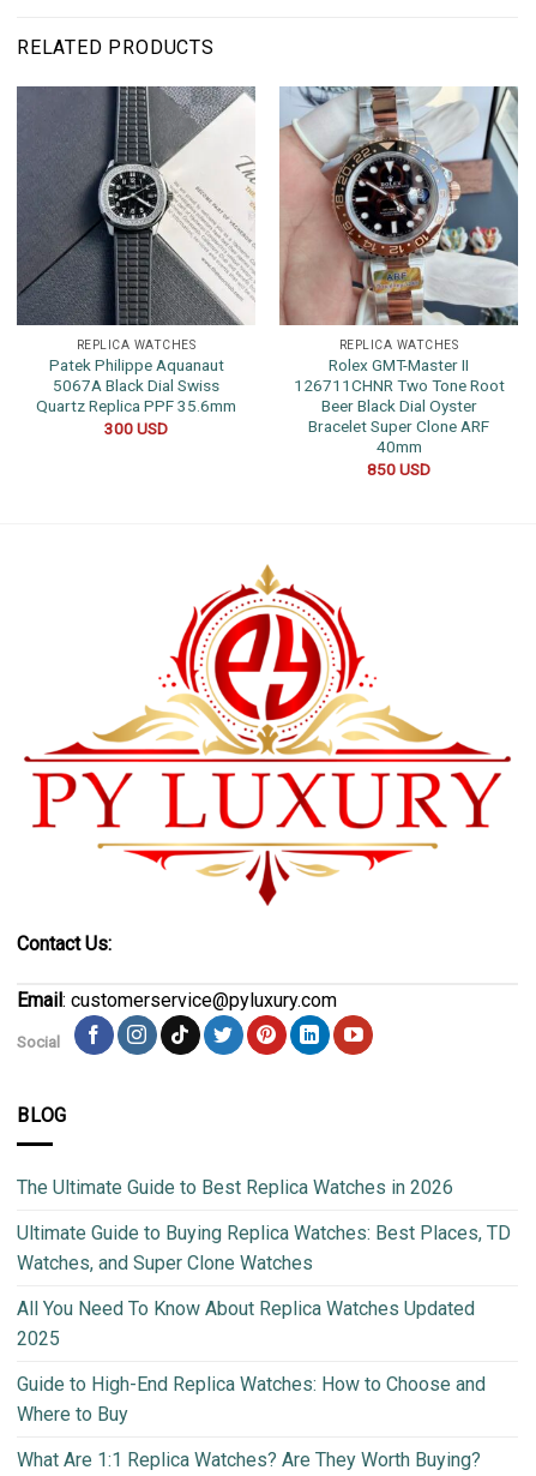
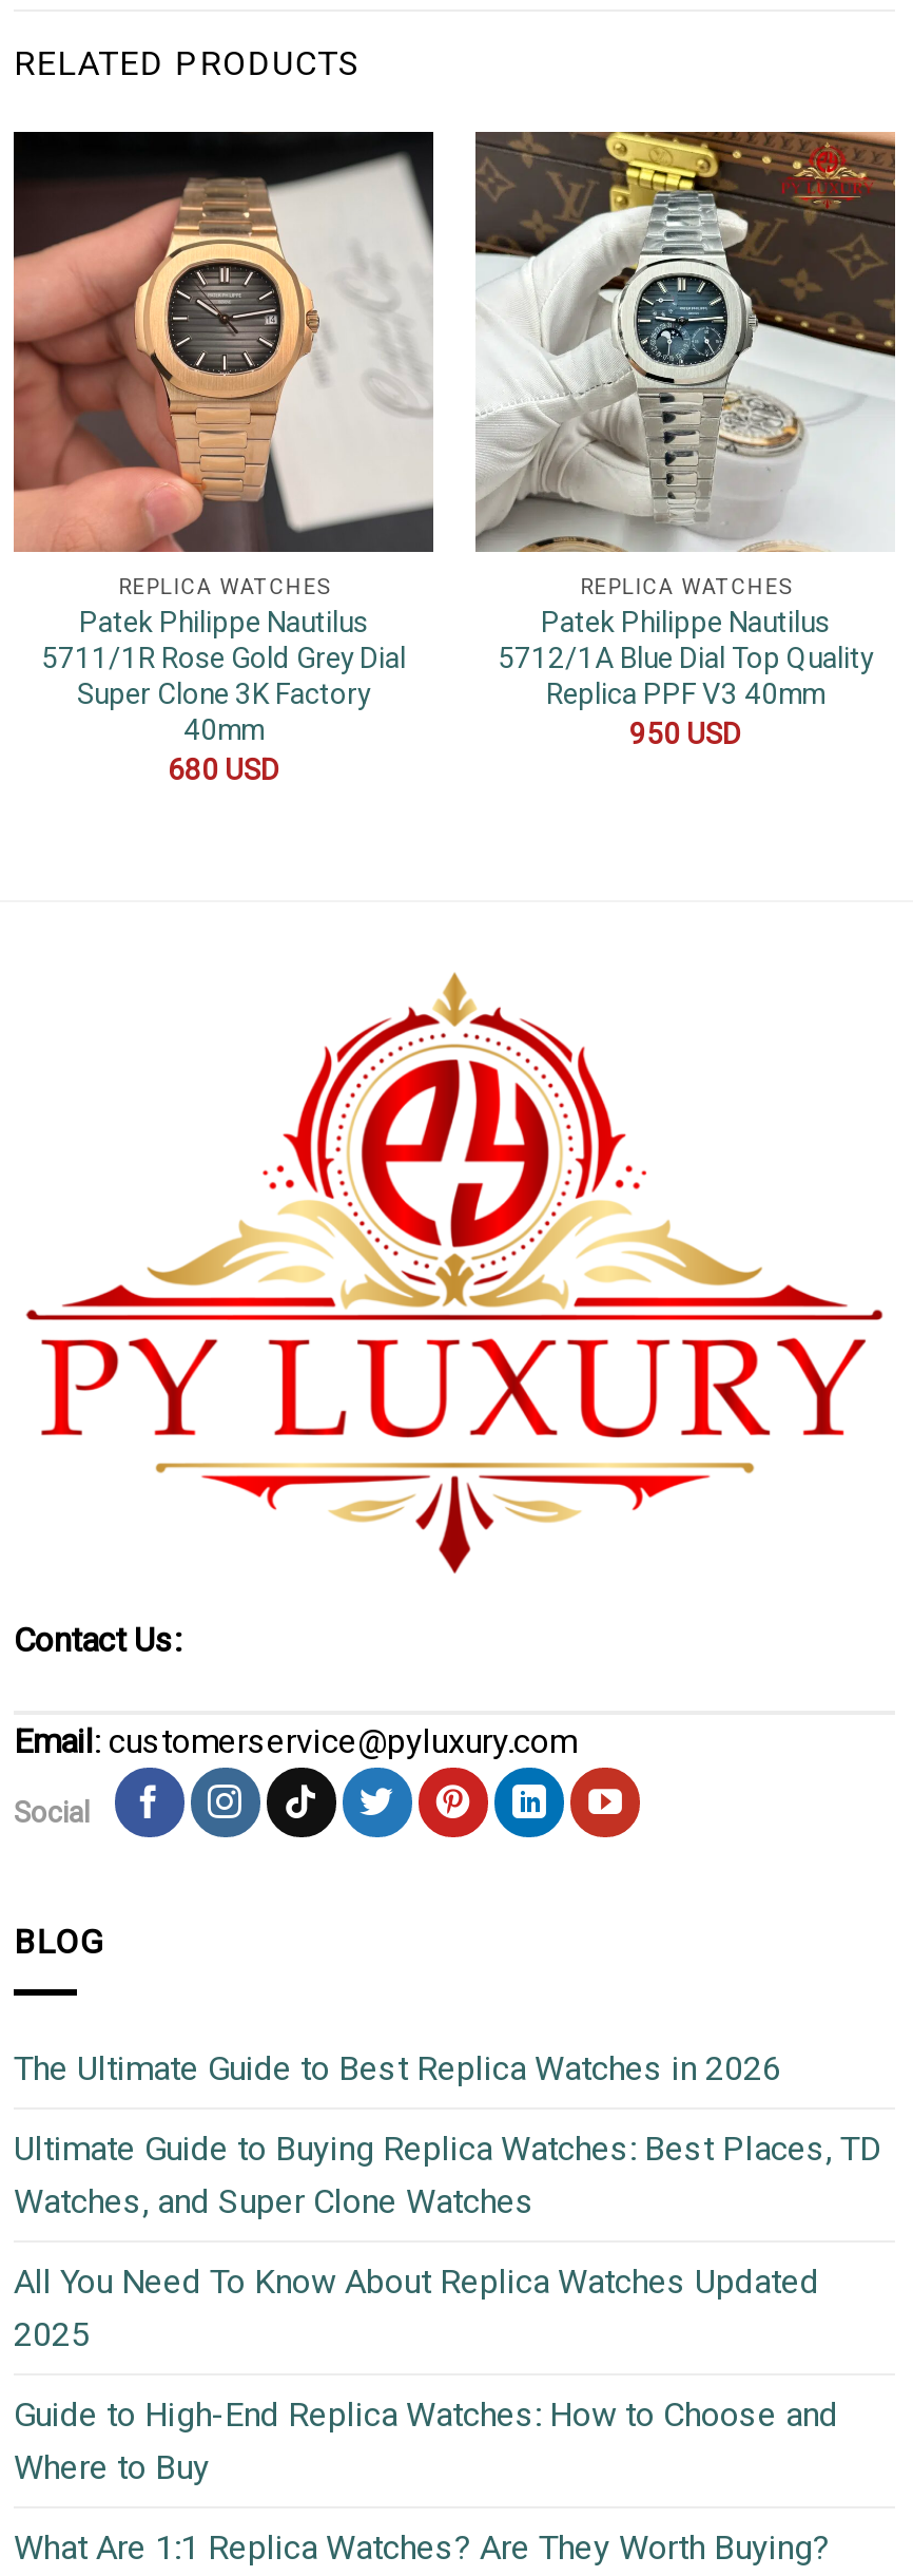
[16,85,255,438] [image] | Patek Philippe Aquanaut | 5067A Black Dial Swiss | Quartz Replica PPF 35.6mm | 300 USD -> [12,130,435,786] [image] | Patek Philippe Nautilus | 5711/1R Rose Gold Grey Dial | Super Clone 3K Factory | 40mm | 680 USD
[279,85,519,478] [image] | Rolex GMT-Master II | 126711CHNR Two Tone Root | Beer Black Dial Oyster | Bracelet Super Clone ARF | 40mm | 850 USD -> [473,130,897,750] [image] | Patek Philippe Nautilus | 5712/1A Blue Dial Top Quality | Replica PPF V3 40mm | 950 USD

